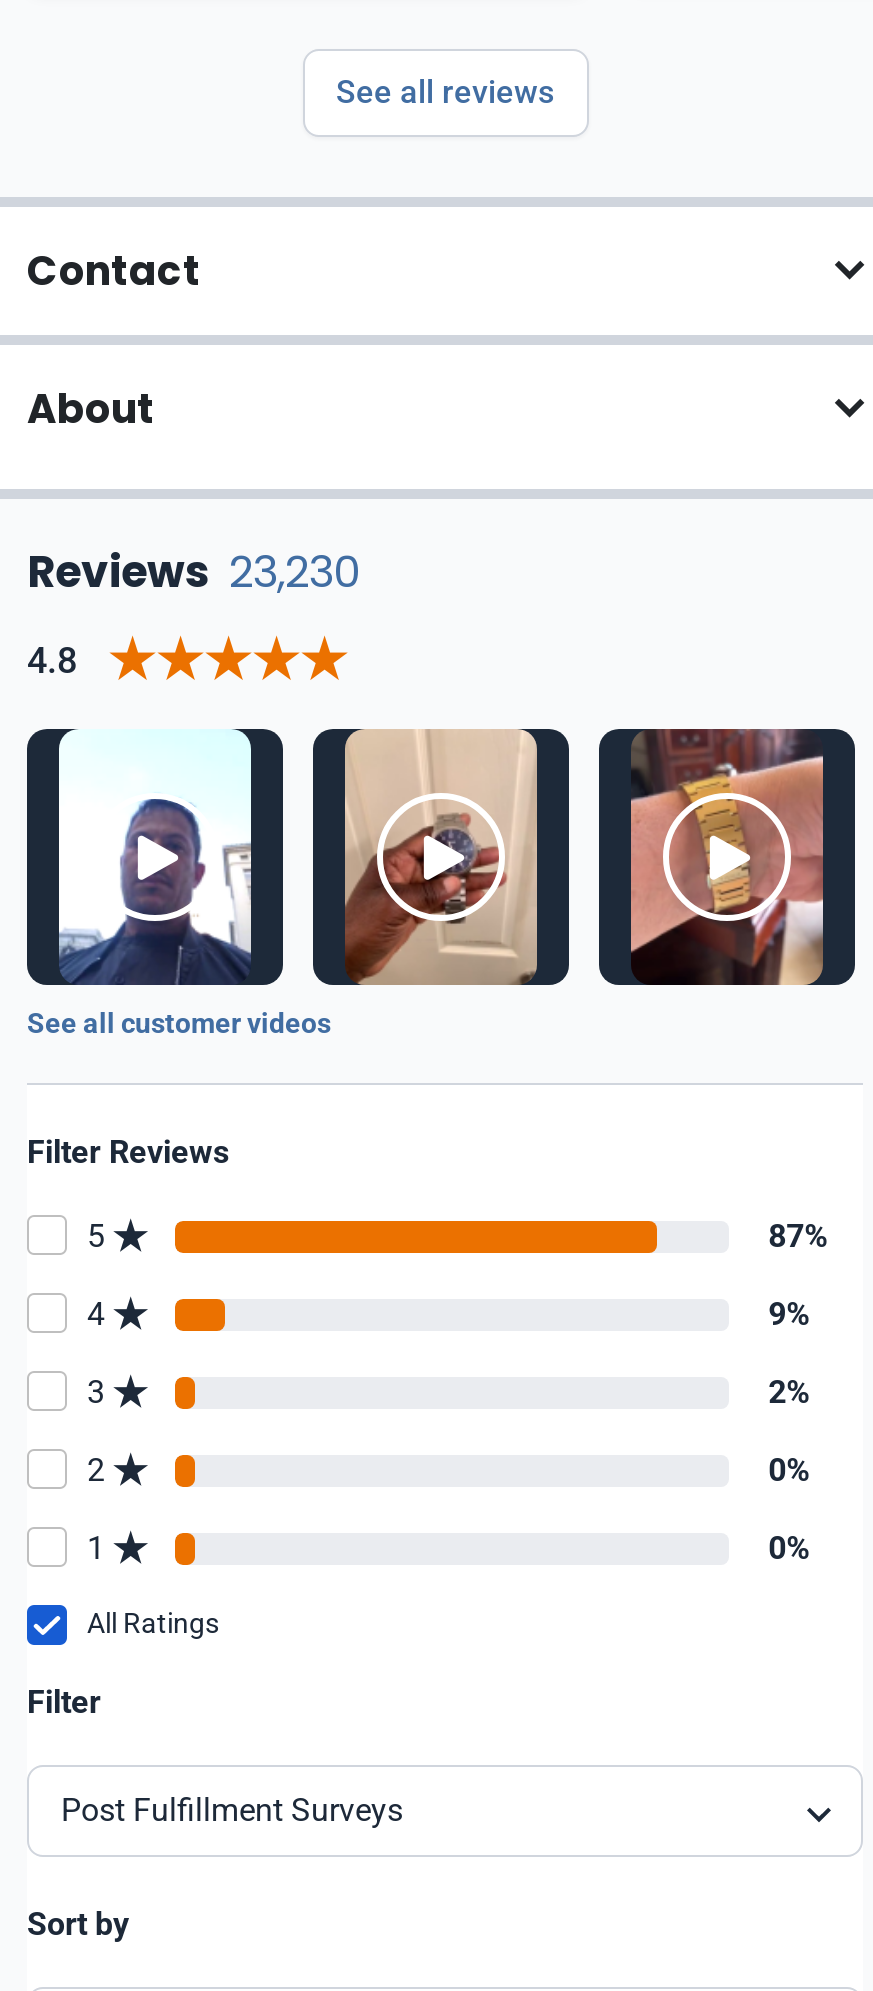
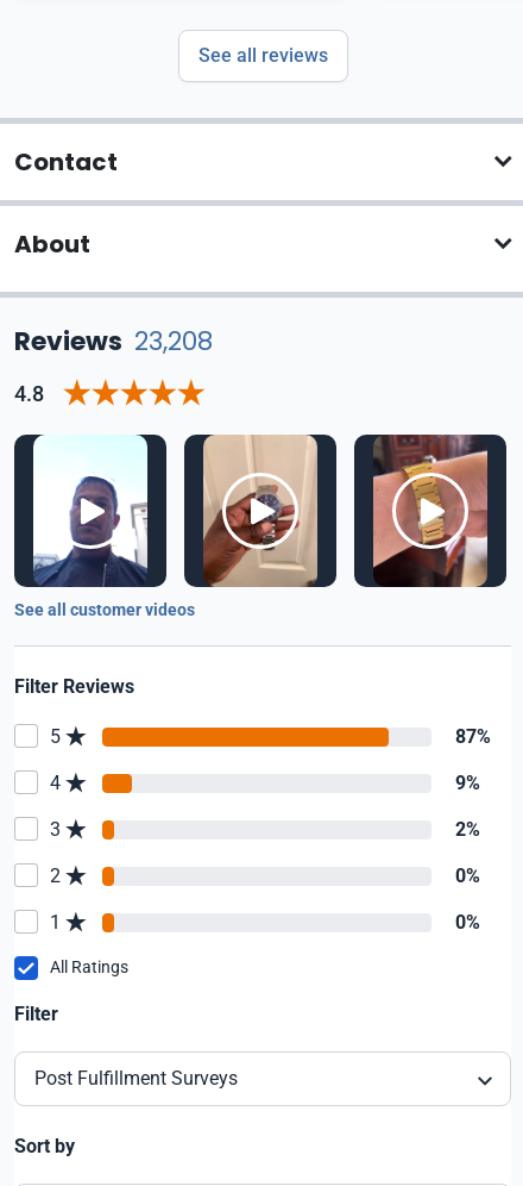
[27,541,359,603] Reviews 23,230 -> [14,323,213,360] Reviews 23,208

